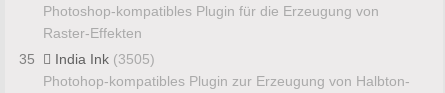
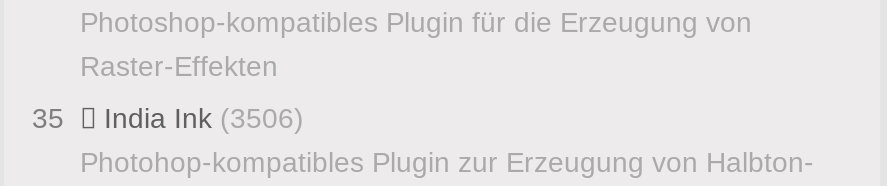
[19,51,155,67] 35 India Ink (3505) -> [32,101,304,133] 35 India Ink (3506)

